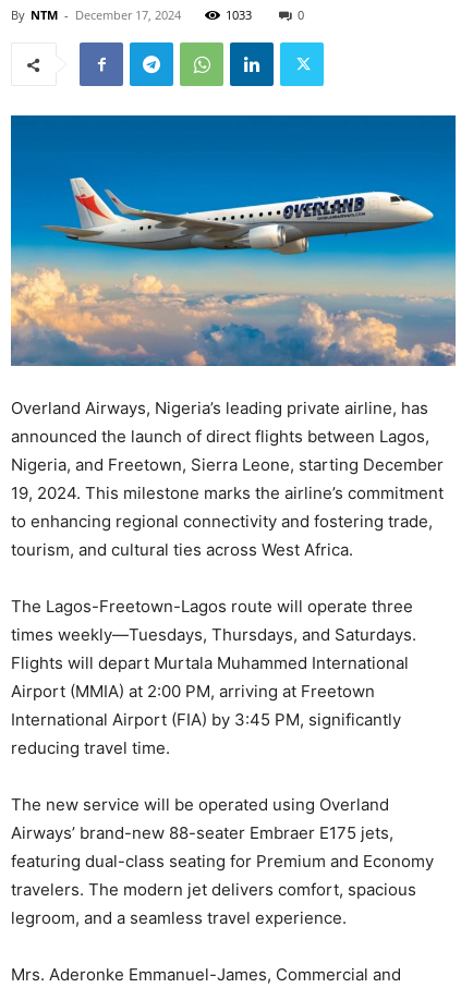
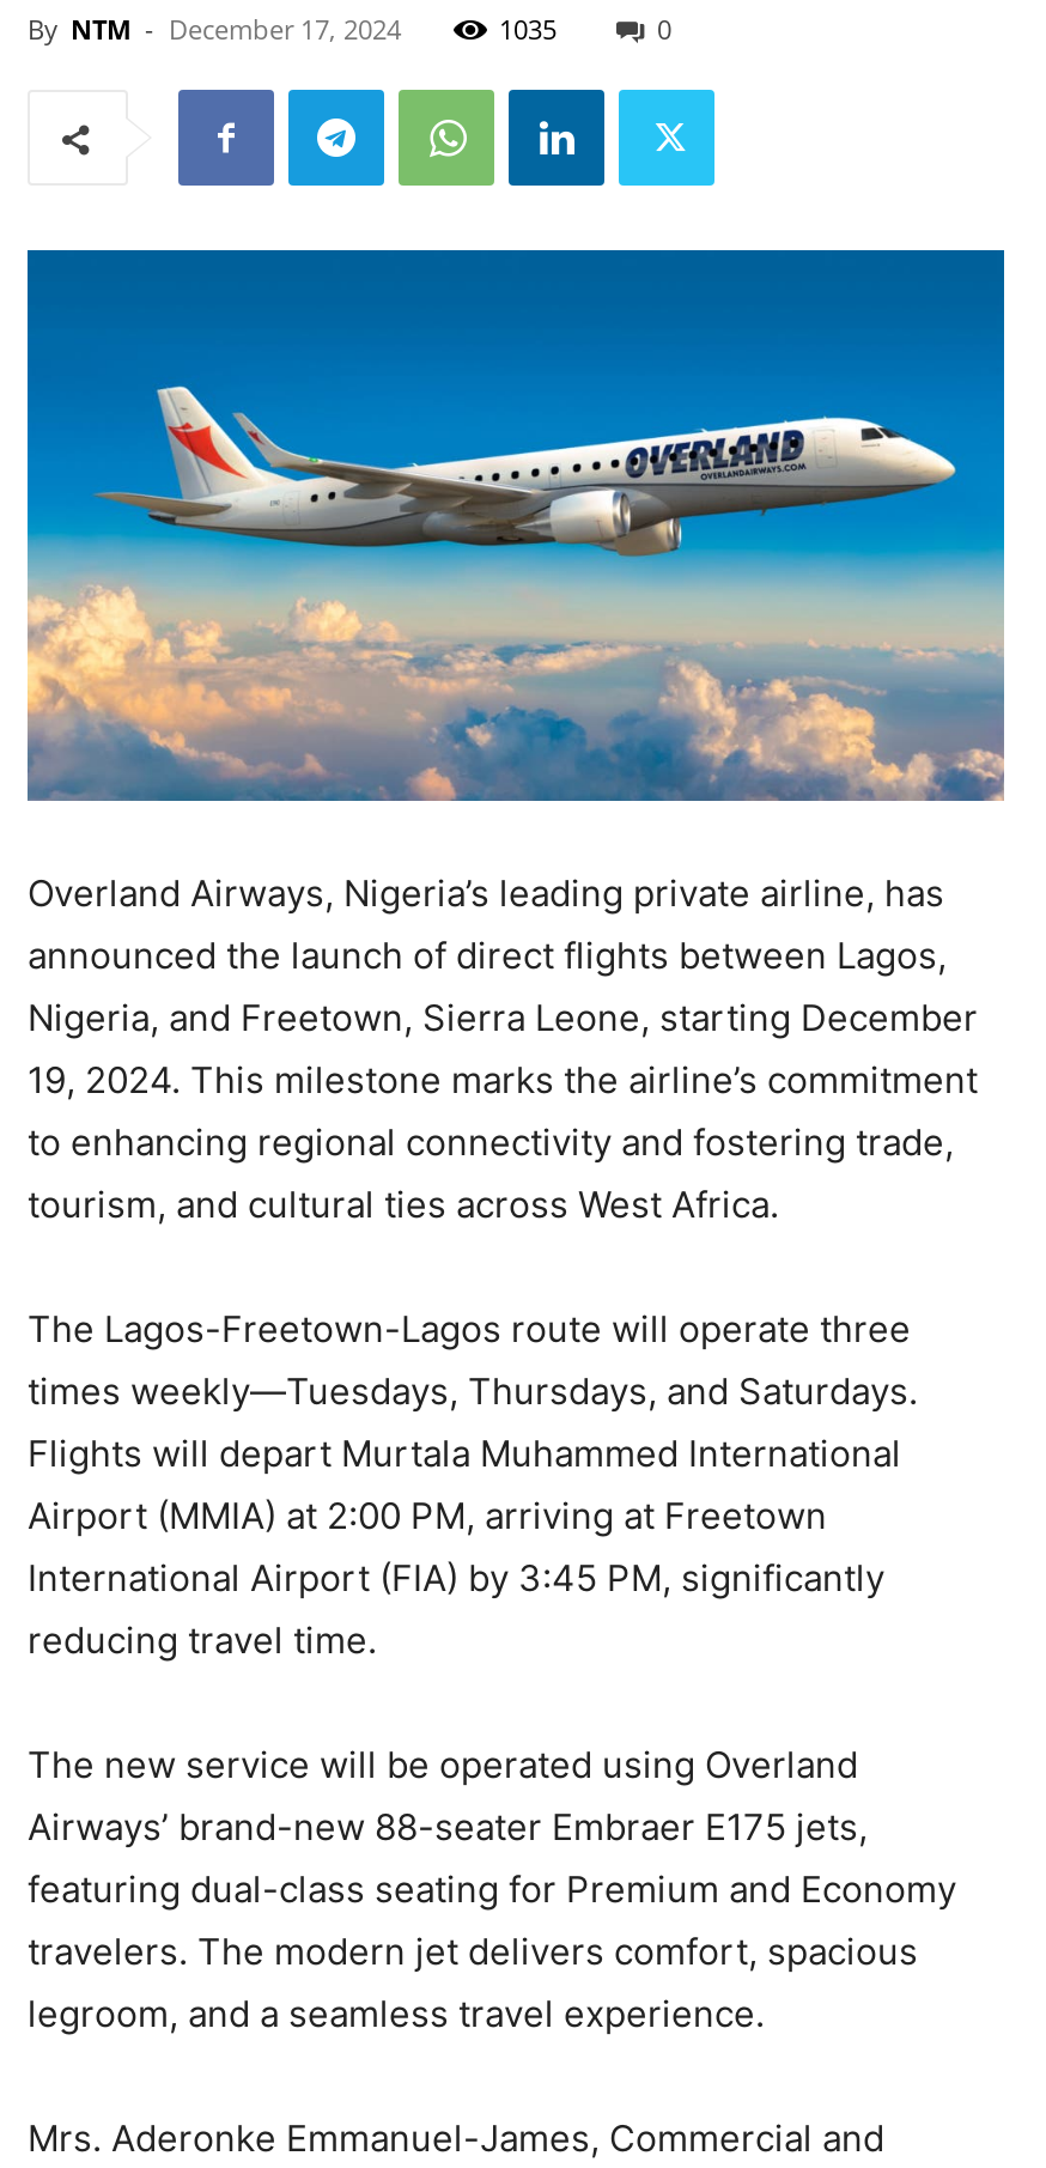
[226,7,252,23] 1033 -> [499,11,557,47] 1035

